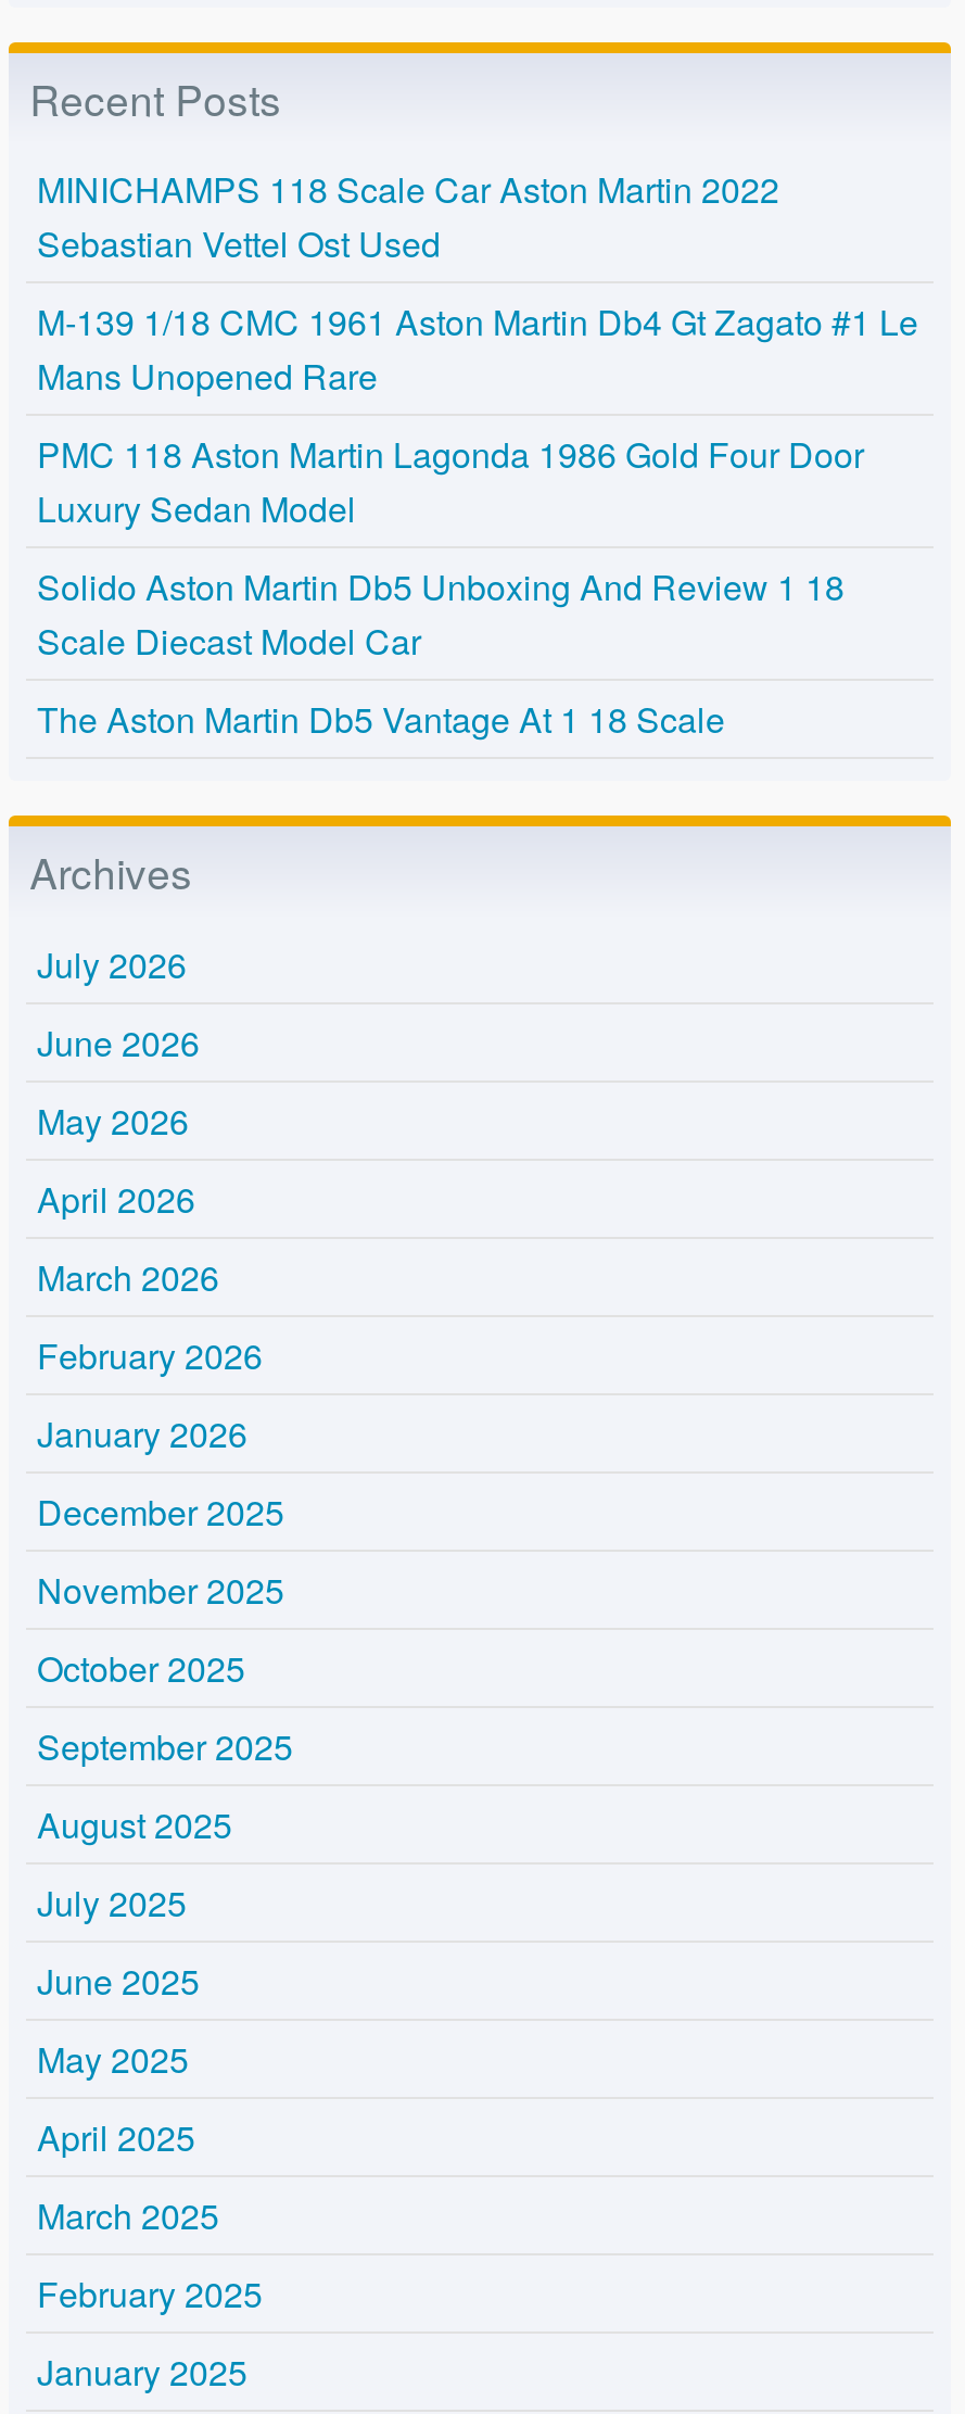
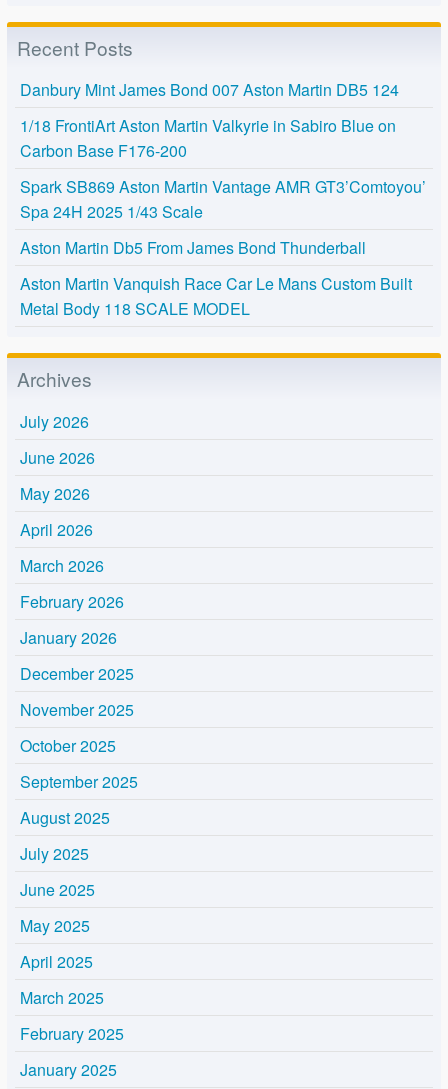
[37,165,779,269] MINICHAMPS 118 Scale Car Aston Martin 2022 | Sebastian Vettel Ost Used -> [20,78,399,101] Danbury Mint James Bond 007 Aston Martin DB5 124
[37,297,918,402] M-139 1/18 CMC 1961 Aston Martin Db4 Gt Zagato #1 Le | Mans Unopened Rare -> [20,114,396,162] 1/18 FrontiArt Aston Martin Valkyrie in Sabiro Blue on | Carbon Base F176-200
[37,430,864,534] PMC 118 Aston Martin Lagonda 1986 Gold Four Door | Luxury Sedan Model -> [20,175,426,223] Spark SB869 Aston Martin Vantage AMR GT3’Comtoyou’ | Spa 24H 2025 1/43 Scale
[37,562,845,667] Solido Aston Martin Db5 Unboxing And Review 1 18 | Scale Diecast Model Car -> [20,236,366,259] Aston Martin Db5 From James Bond Thunderball
[37,695,725,745] The Aston Martin Db5 Vantage At 1 18 Scale -> [20,272,412,320] Aston Martin Vanquish Race Car Le Mans Custom Built | Metal Body 118 SCALE MODEL

